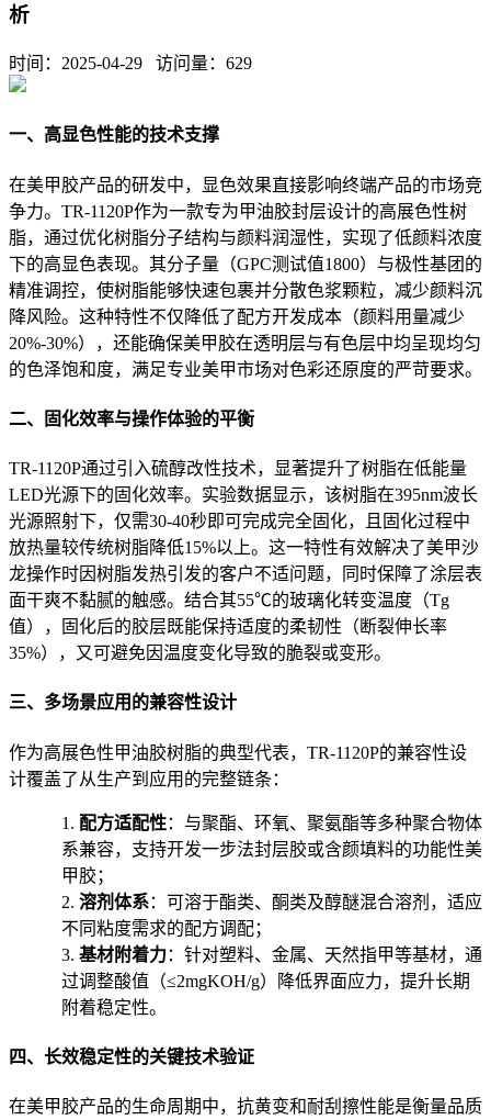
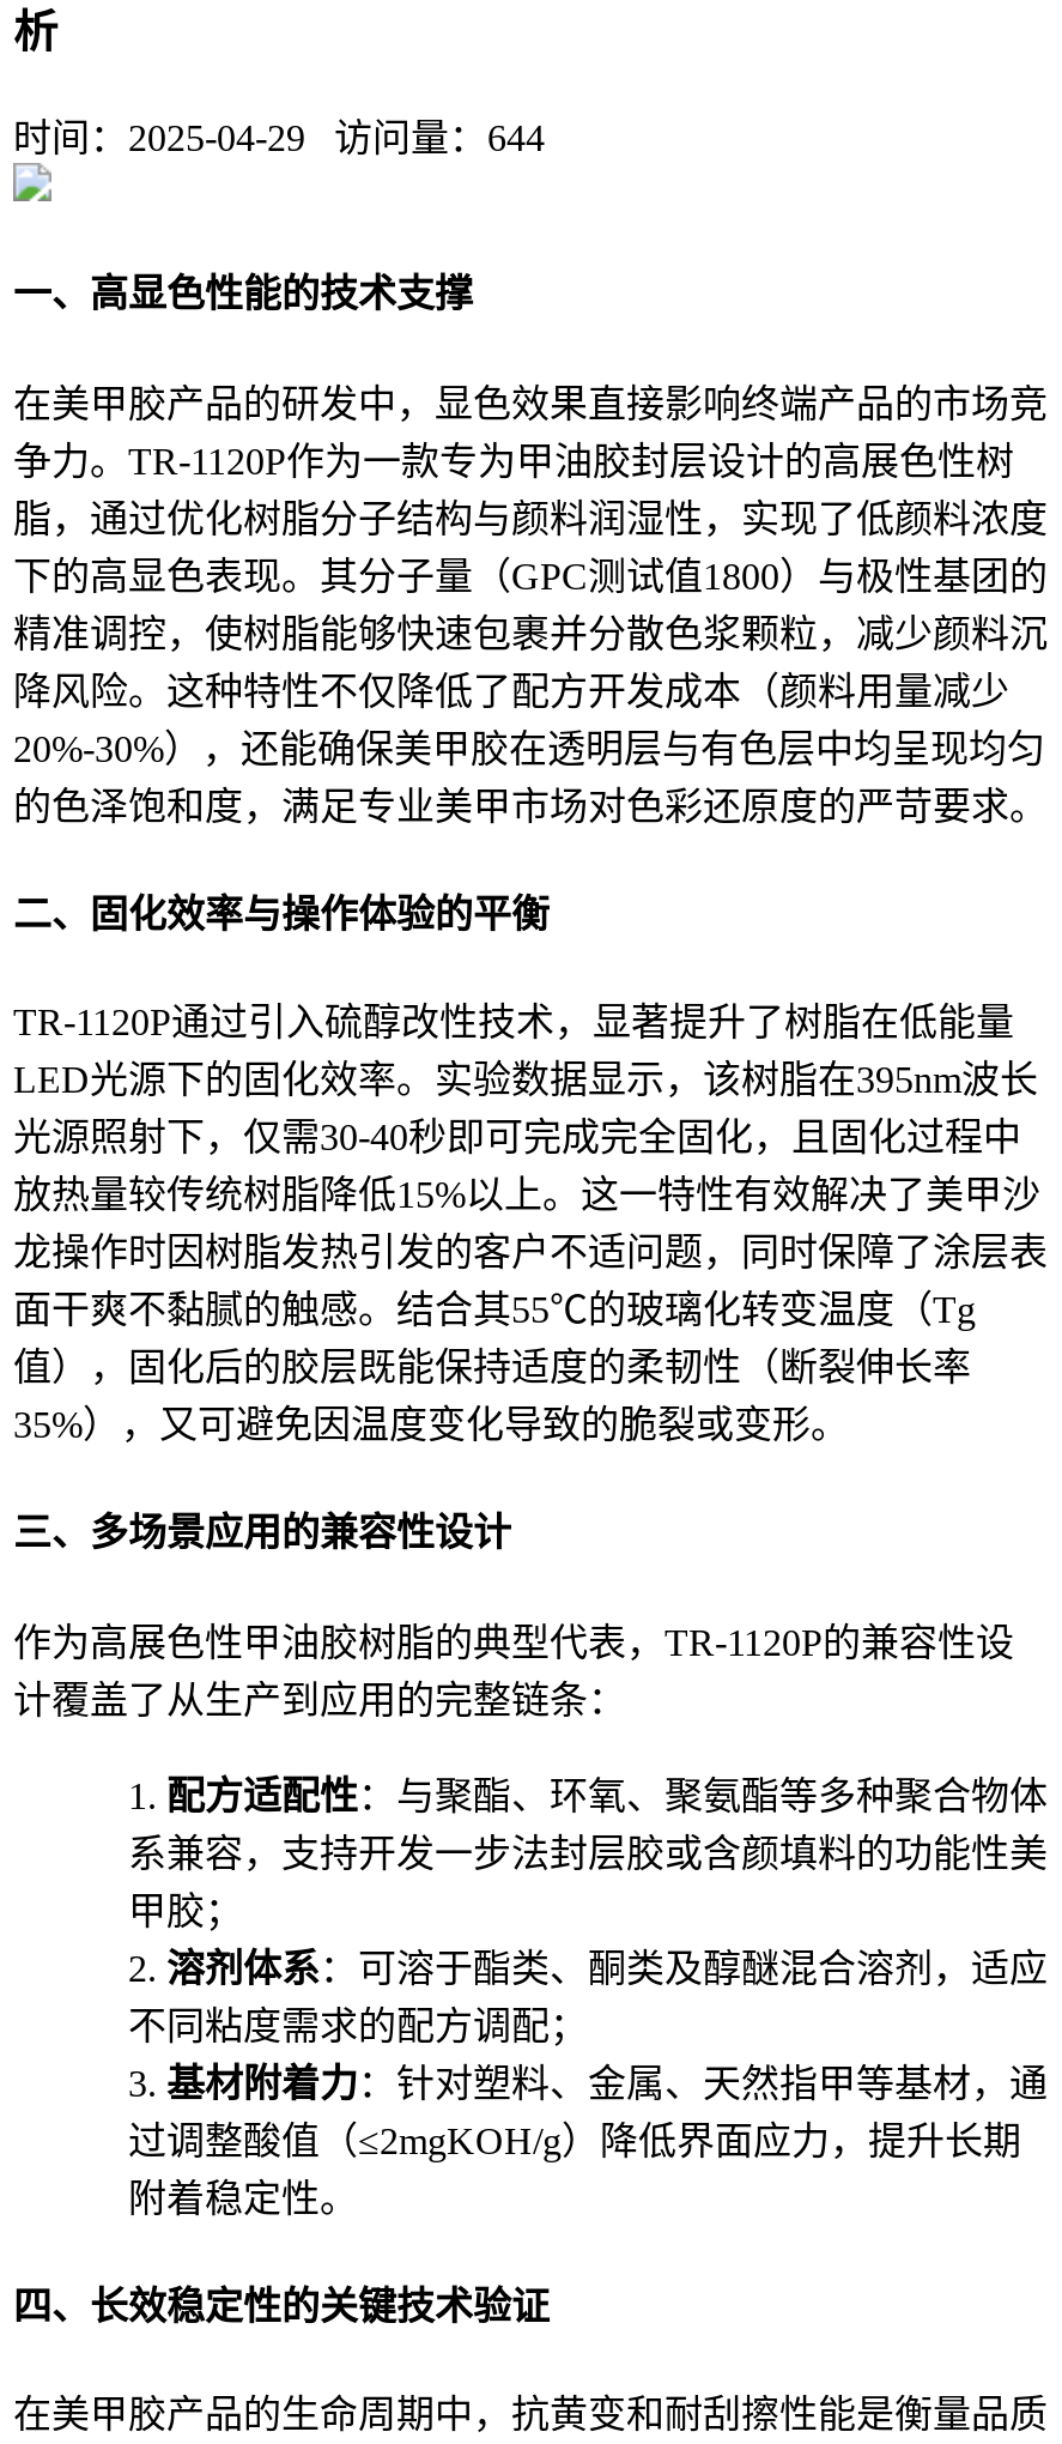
[9,54,252,72] 时间：2025-04-29 访问量：629 -> [13,117,545,158] 时间：2025-04-29 访问量：644

